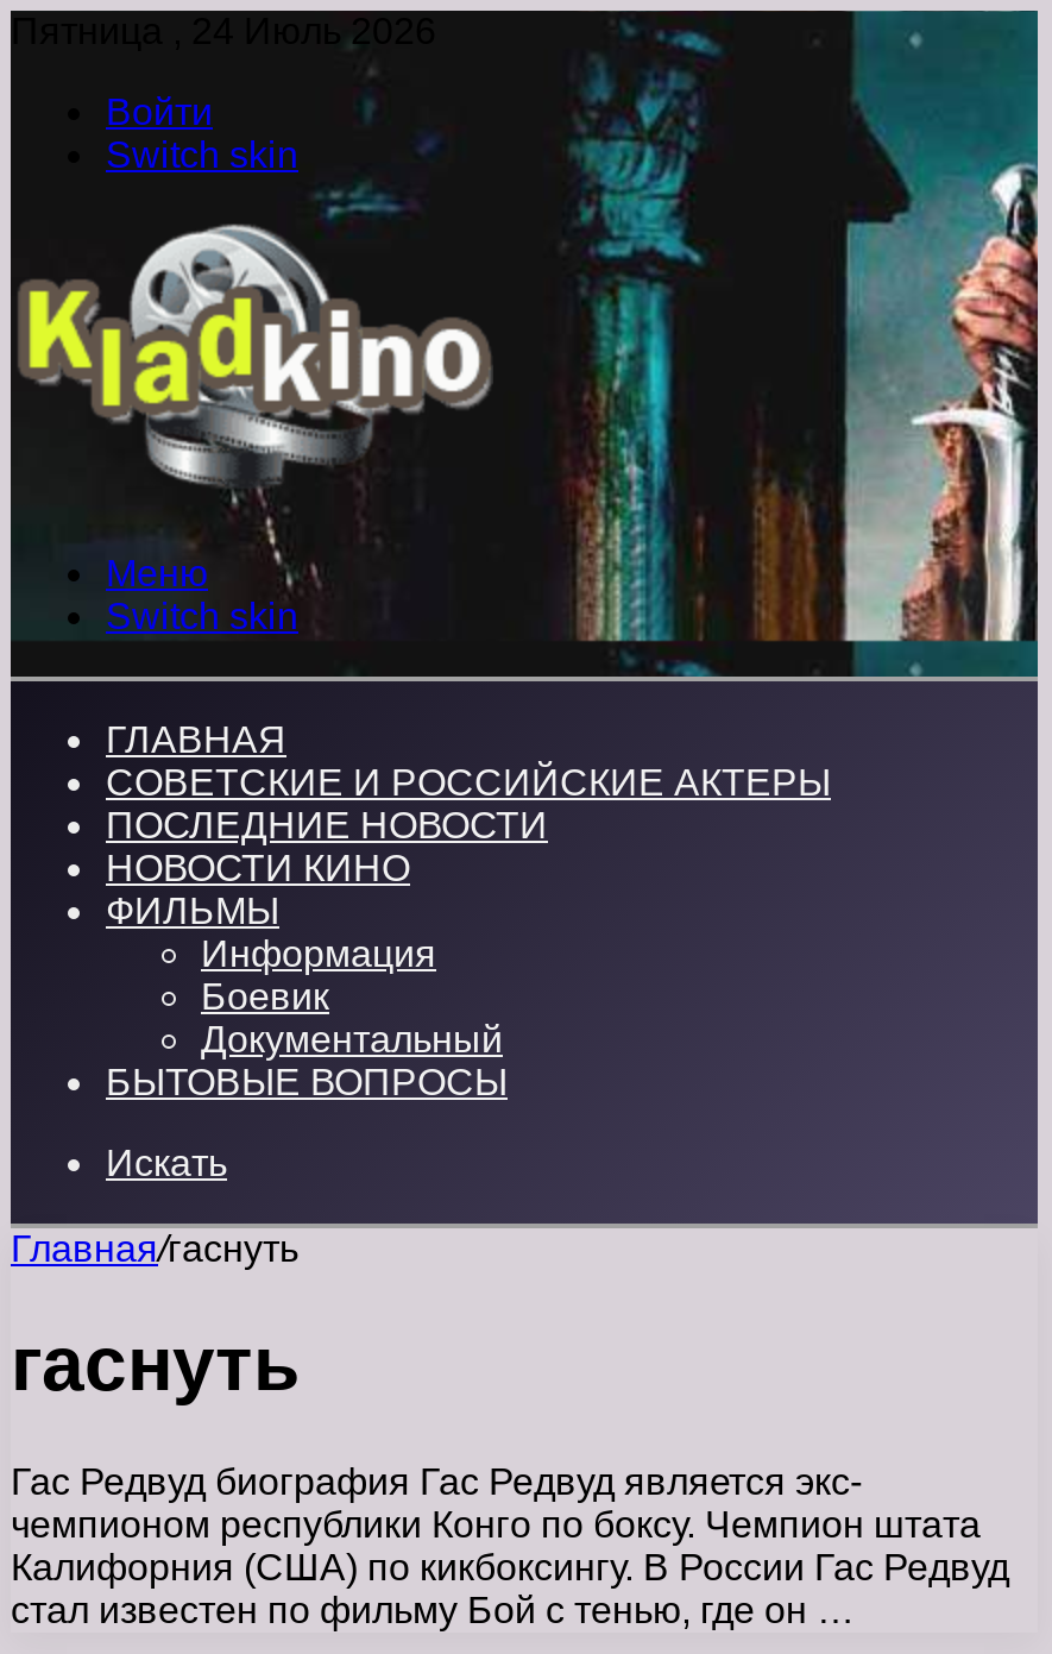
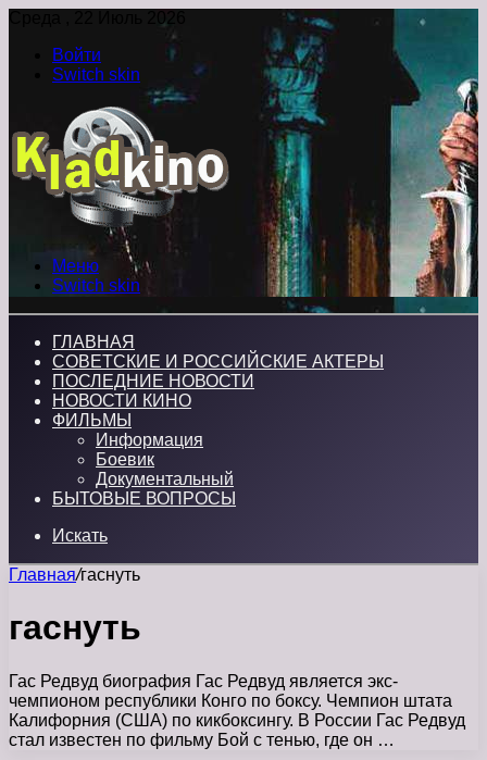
[11,11,436,51] Пятница , 24 Июль 2026 -> [9,9,186,27] Среда , 22 Июль 2026

